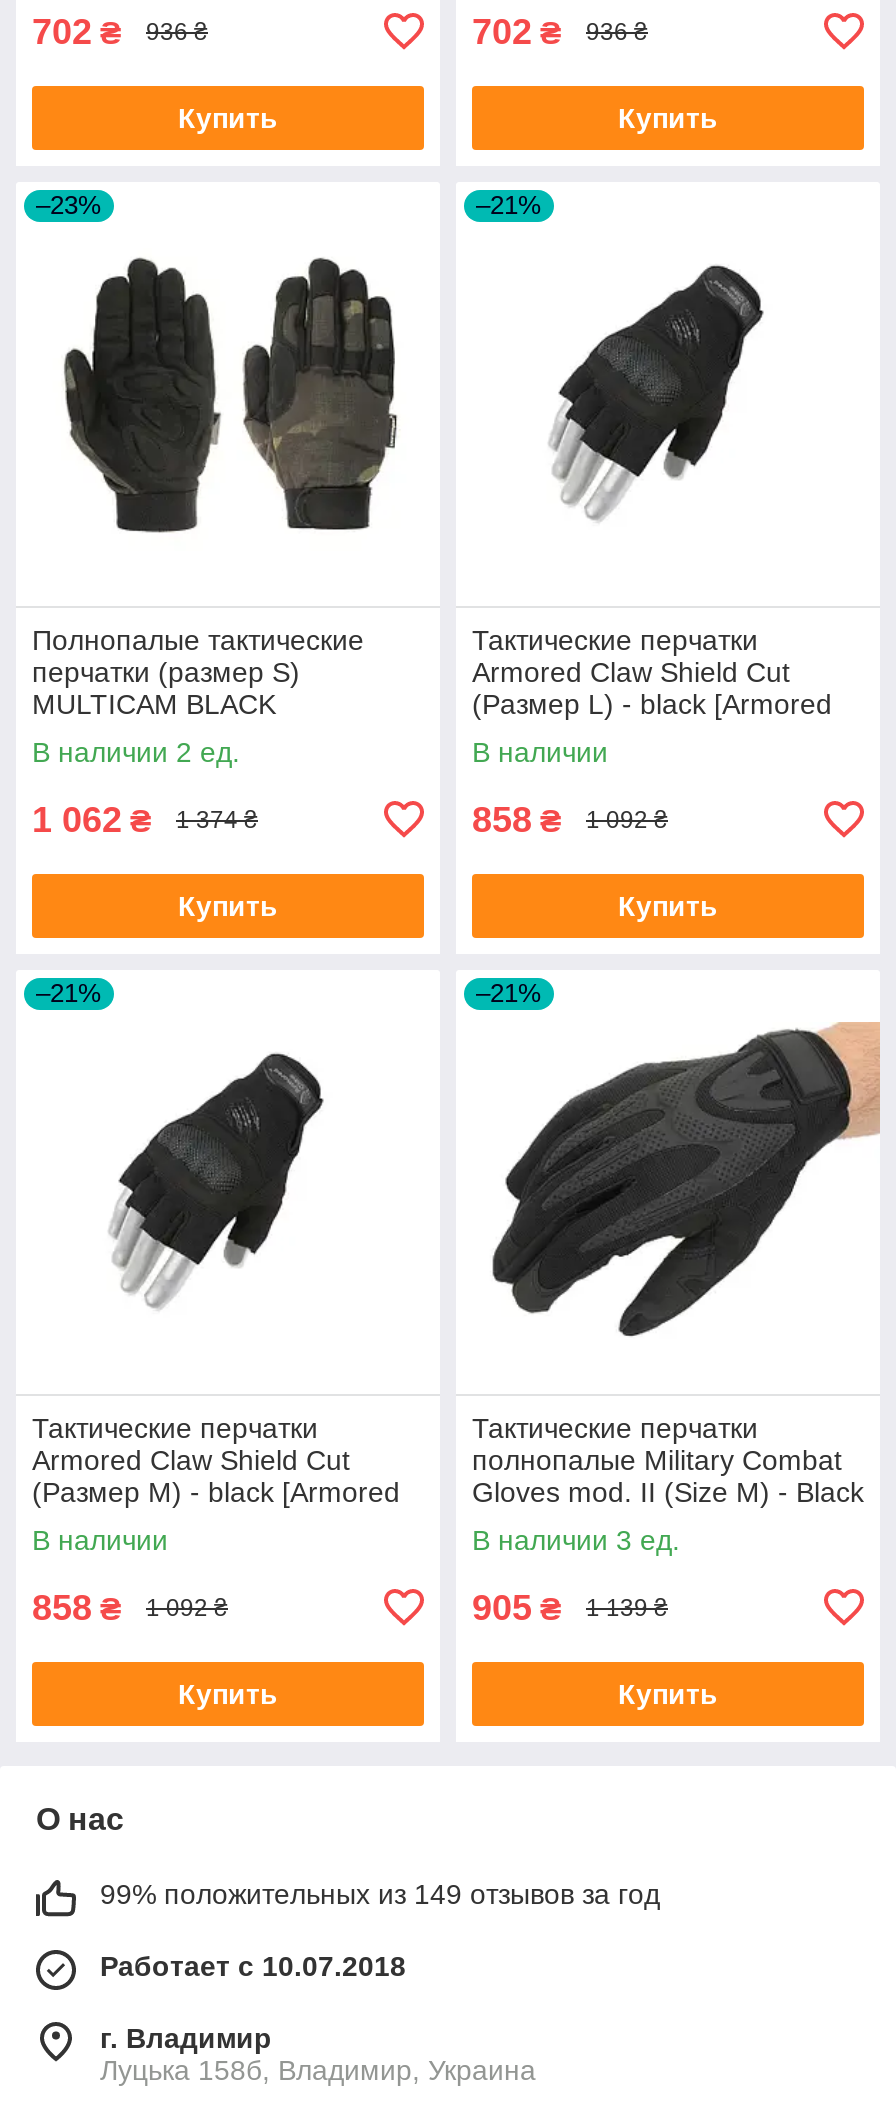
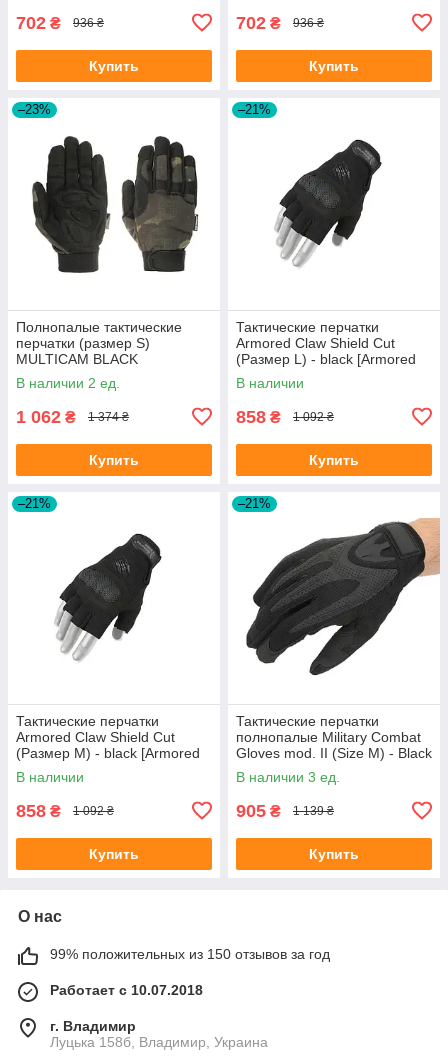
[100,1878,660,1910] 99% положительных из 149 отзывов за год -> [50,946,330,962] 99% положительных из 150 отзывов за год

